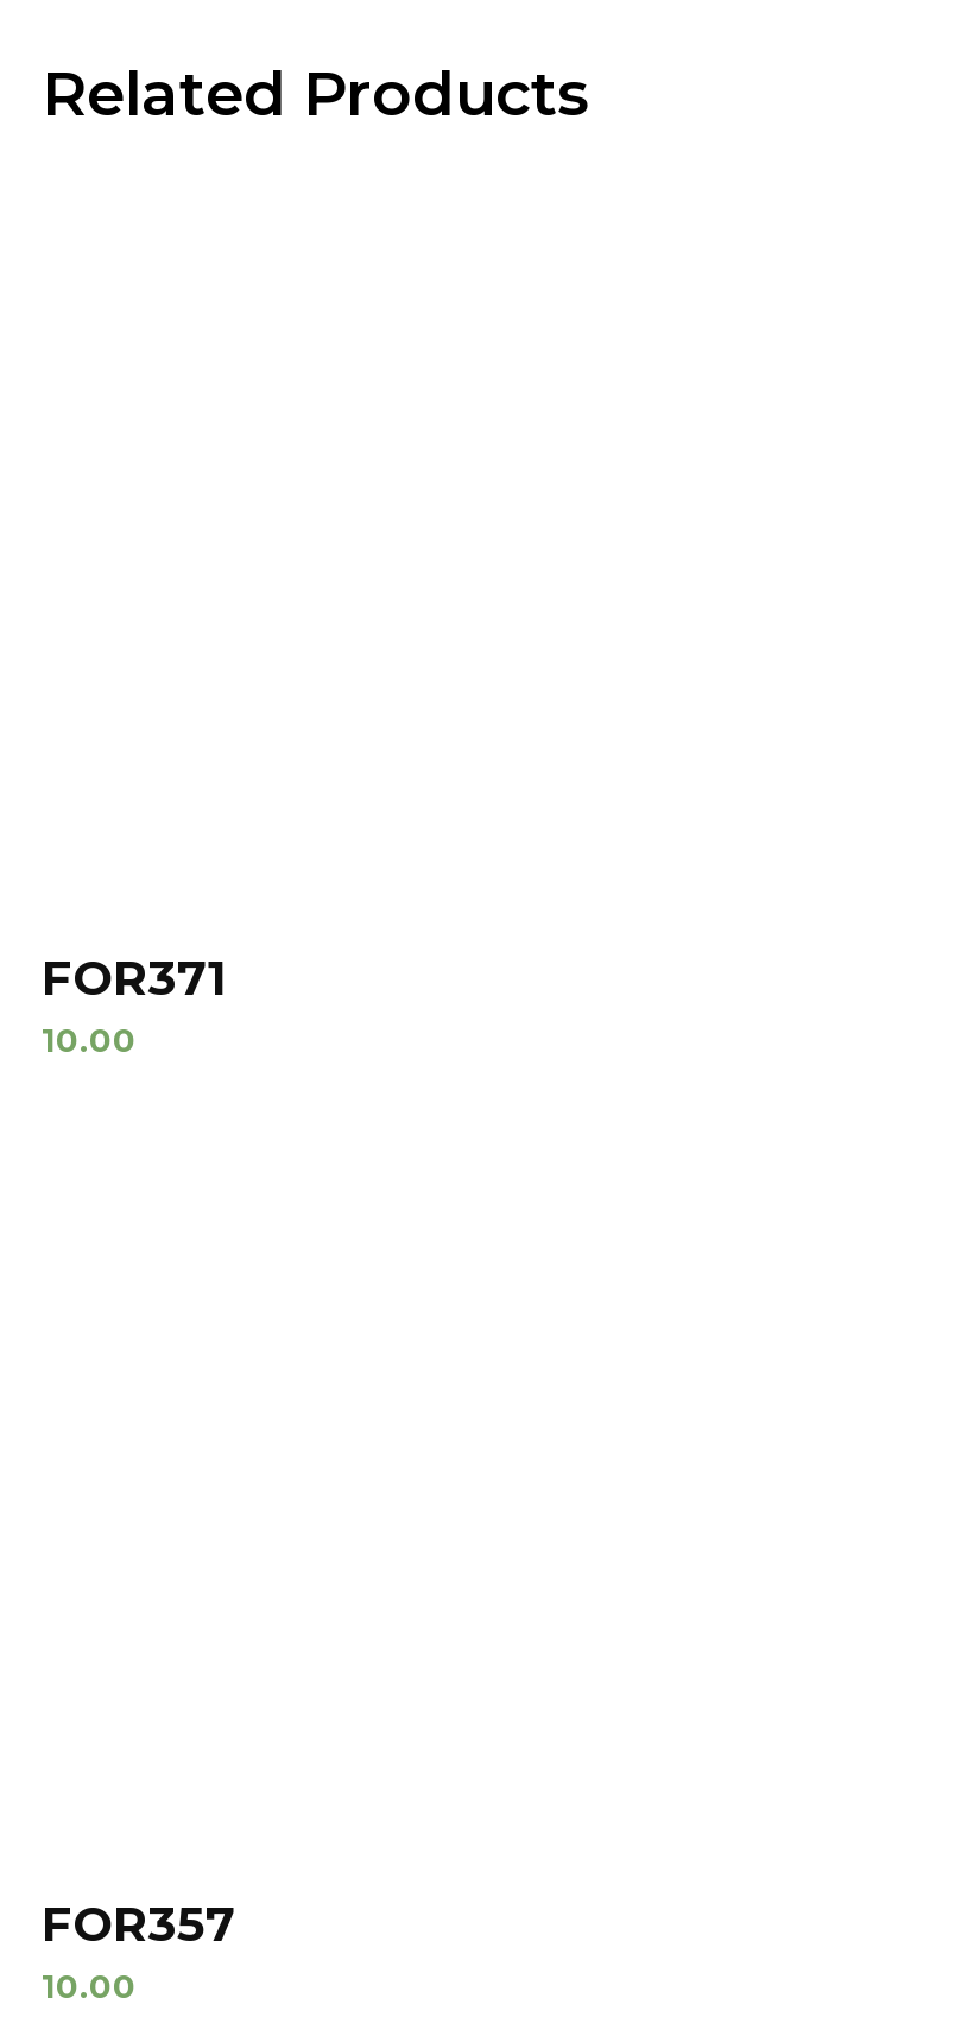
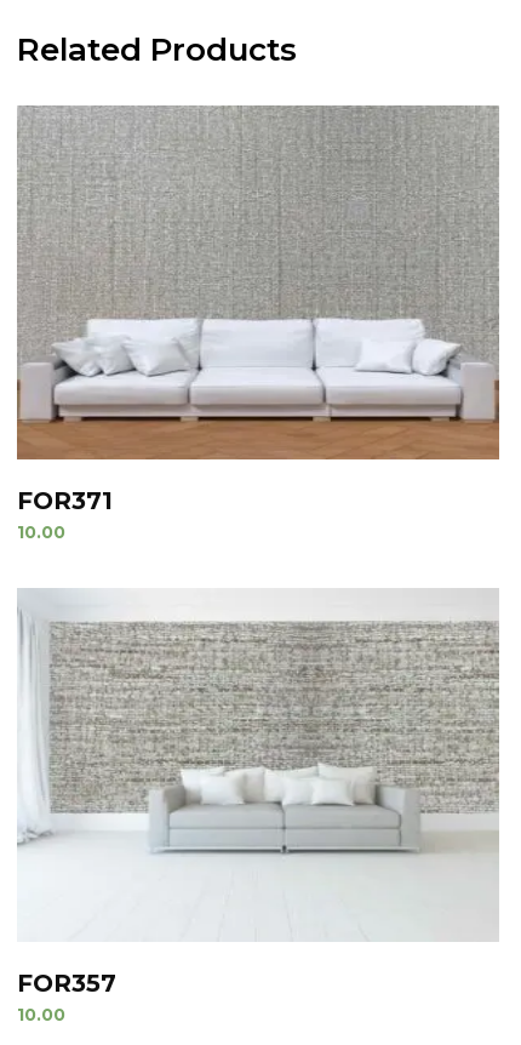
none -> [16,104,500,461] [image]
none -> [16,588,500,942] [image]

